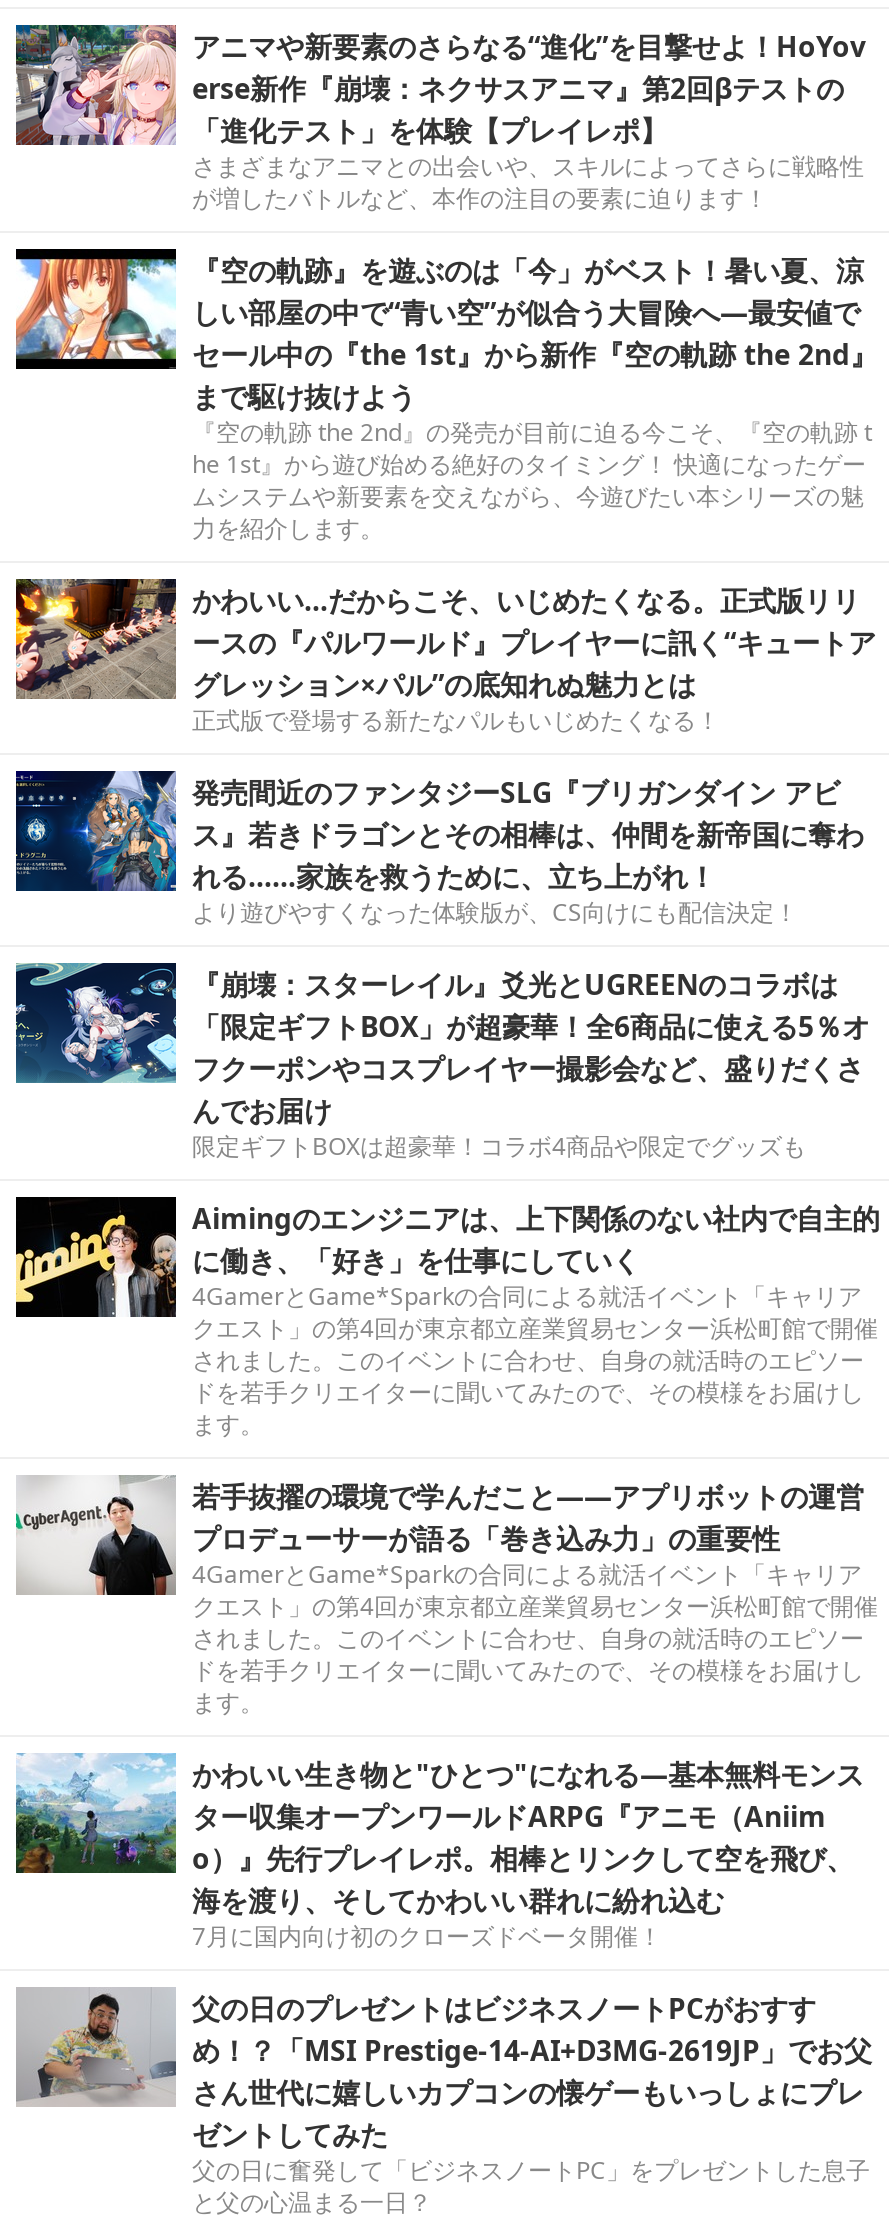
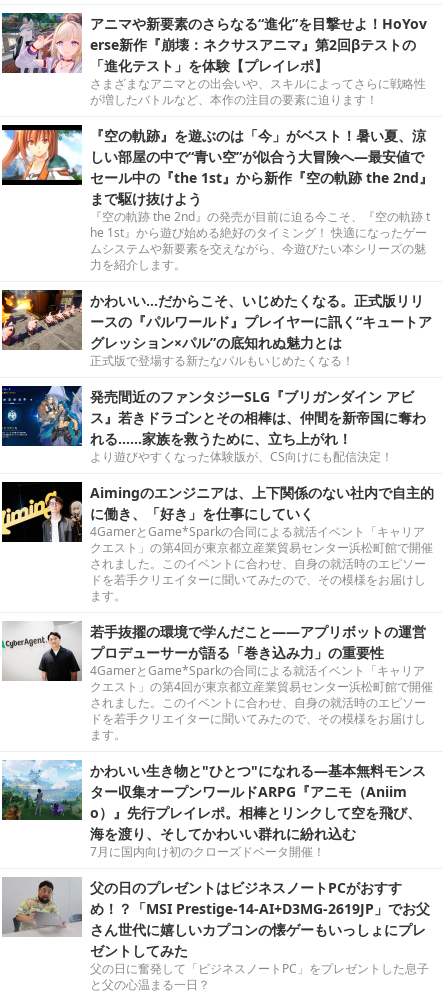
[14,961,870,1164] [image] | 『崩壊：スターレイル』爻光とUGREENのコラボは | 「限定ギフトBOX」が超豪華！全6商品に使える5％オ | フクーポンやコスプレイヤー撮影会など、盛りだくさ | んでお届け | 限定ギフトBOXは超豪華！コラボ4商品や限定でグッズも -> none

